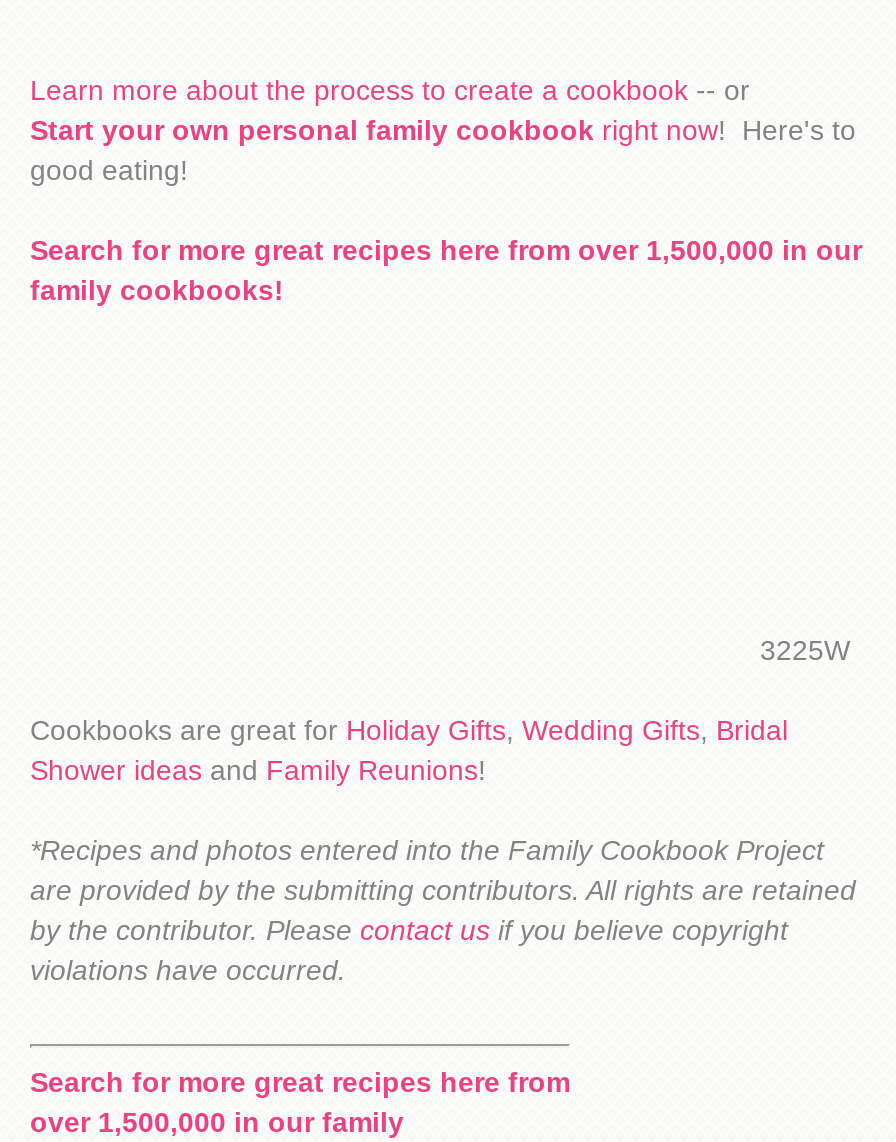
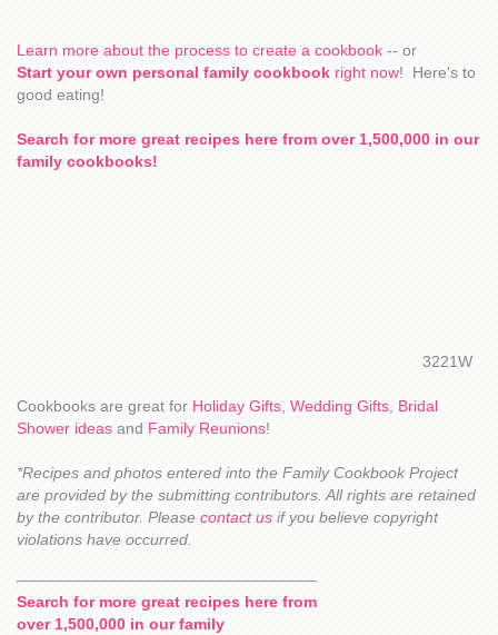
[760,634,866,666] 3225W -> [422,353,481,370] 3221W

